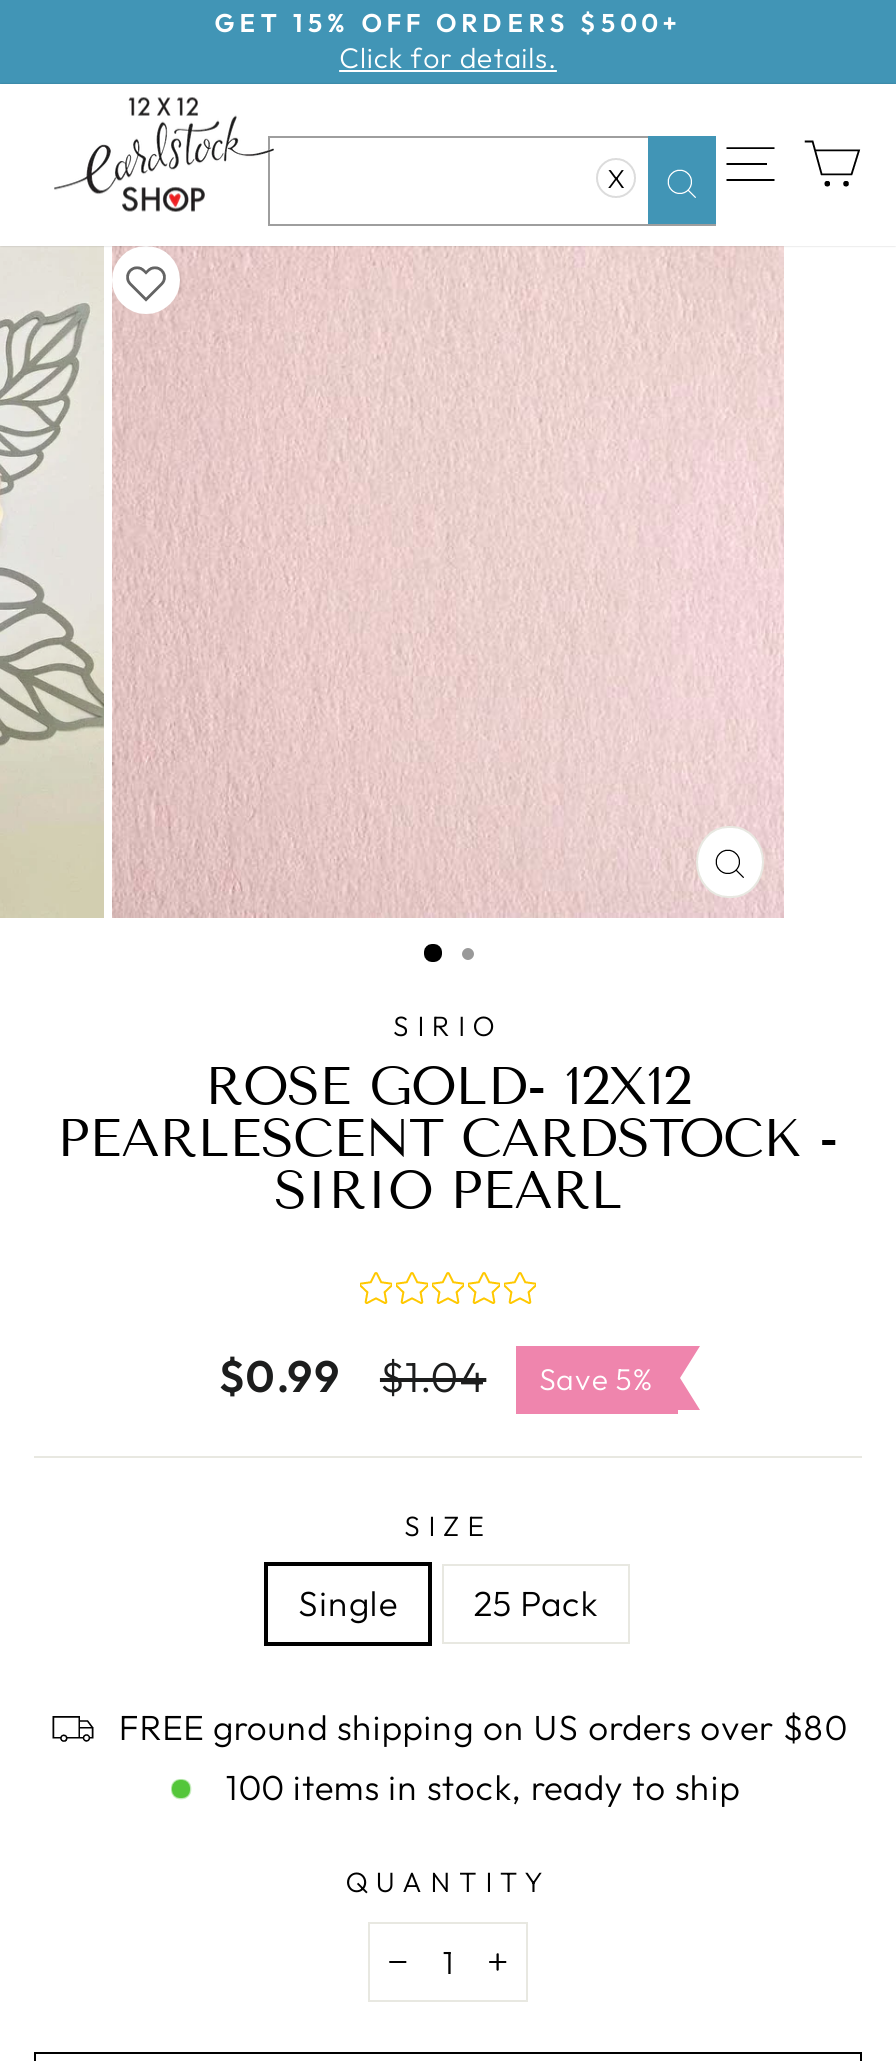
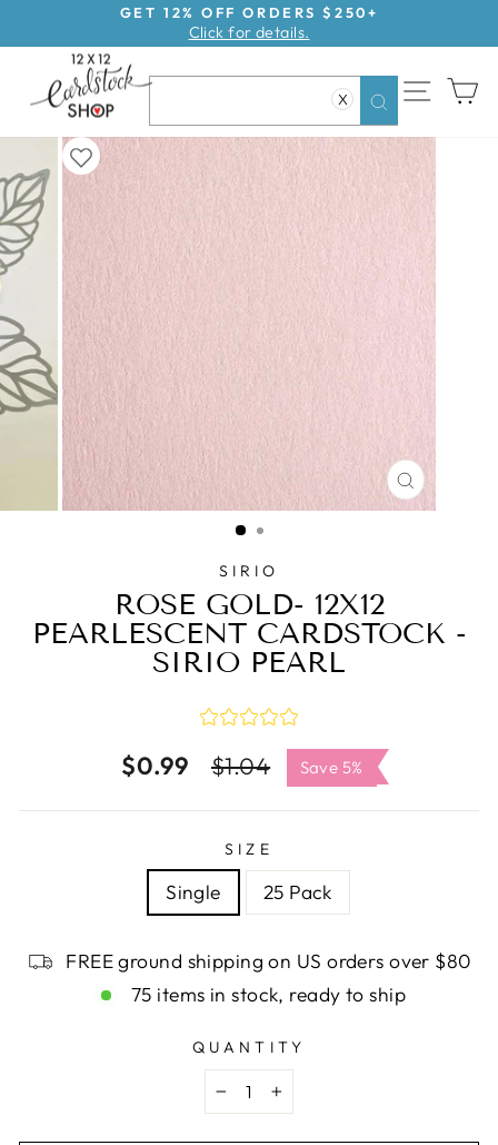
[214,6,682,38] GET 15% OFF ORDERS $500+ -> [120,3,378,21] GET 12% OFF ORDERS $250+
[226,1766,740,1810] 100 items in stock, ready to ship -> [131,983,406,1007] 75 items in stock, ready to ship

